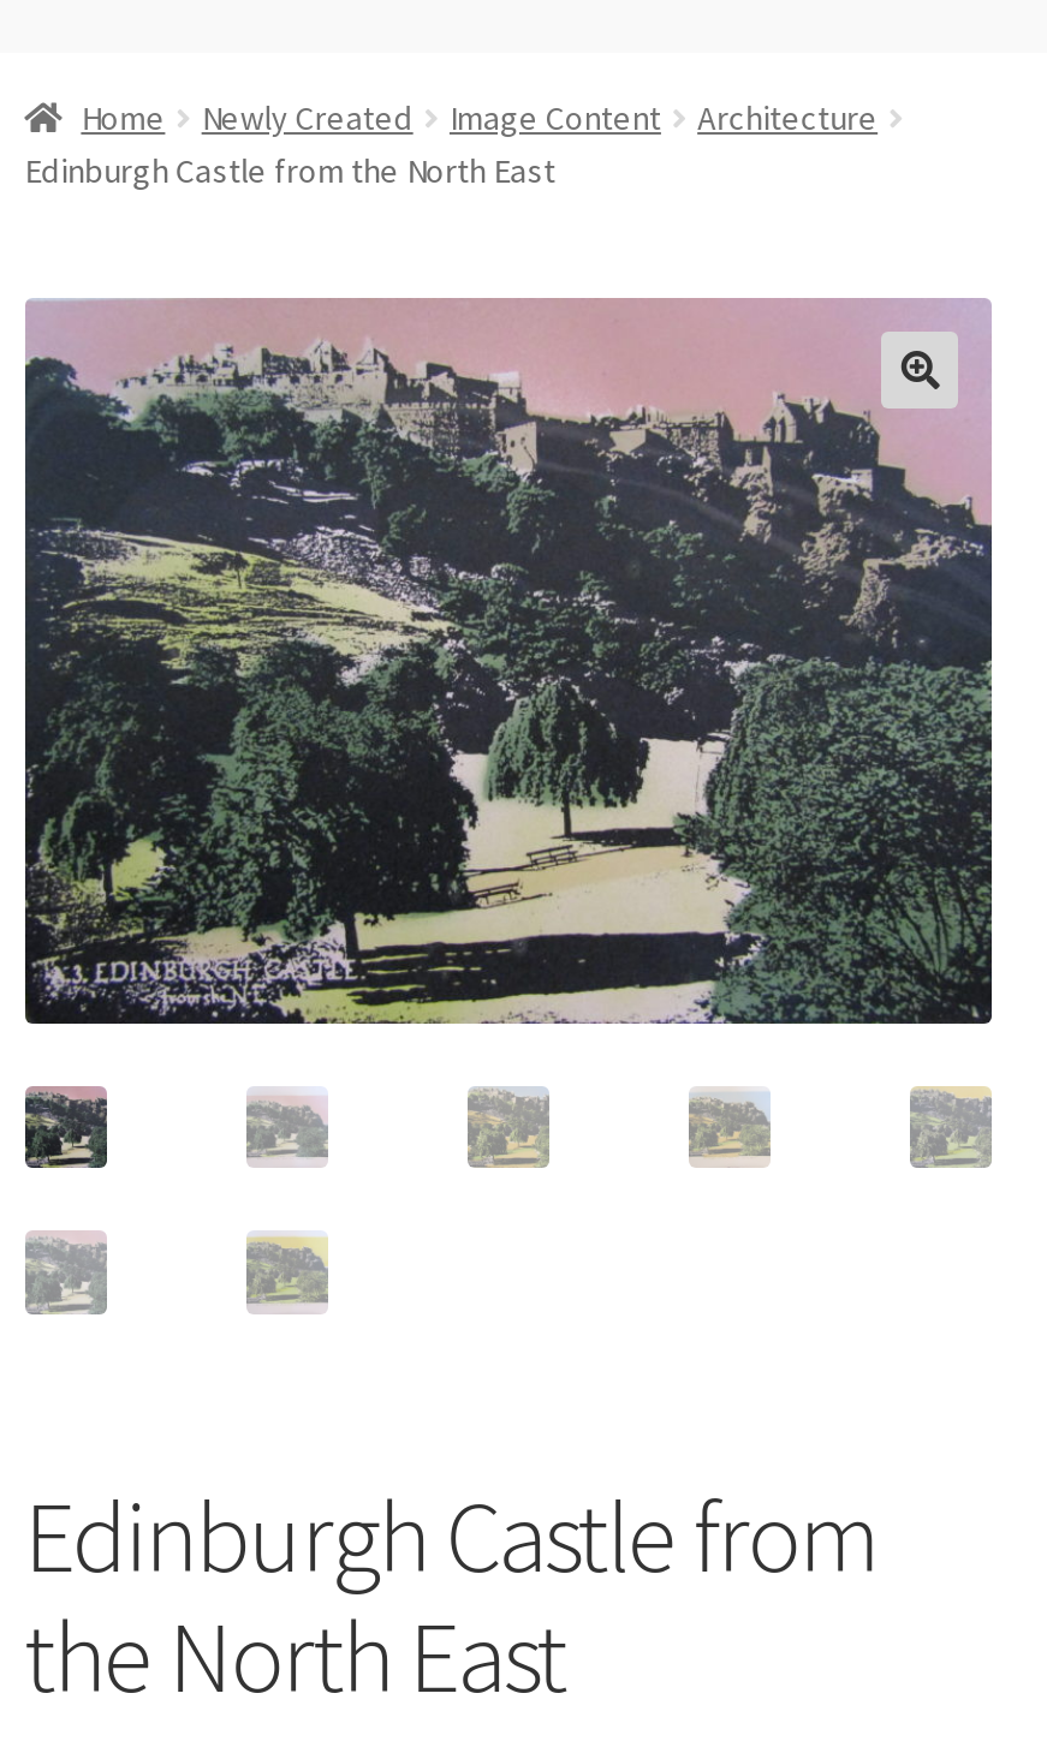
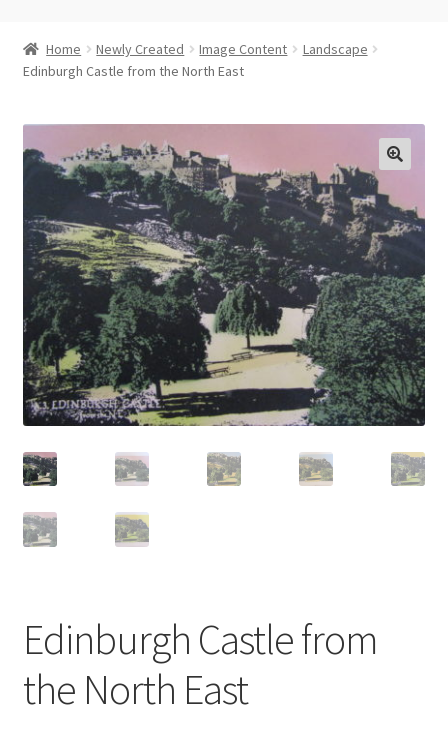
[697,96,878,139] Architecture -> [303,40,368,58] Landscape

